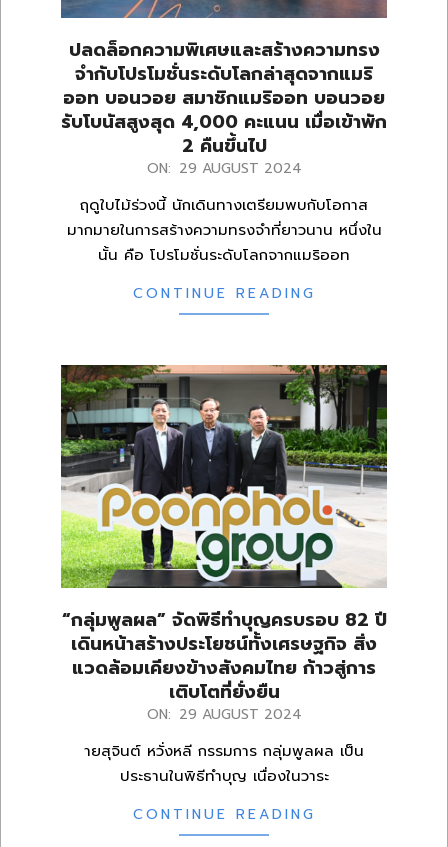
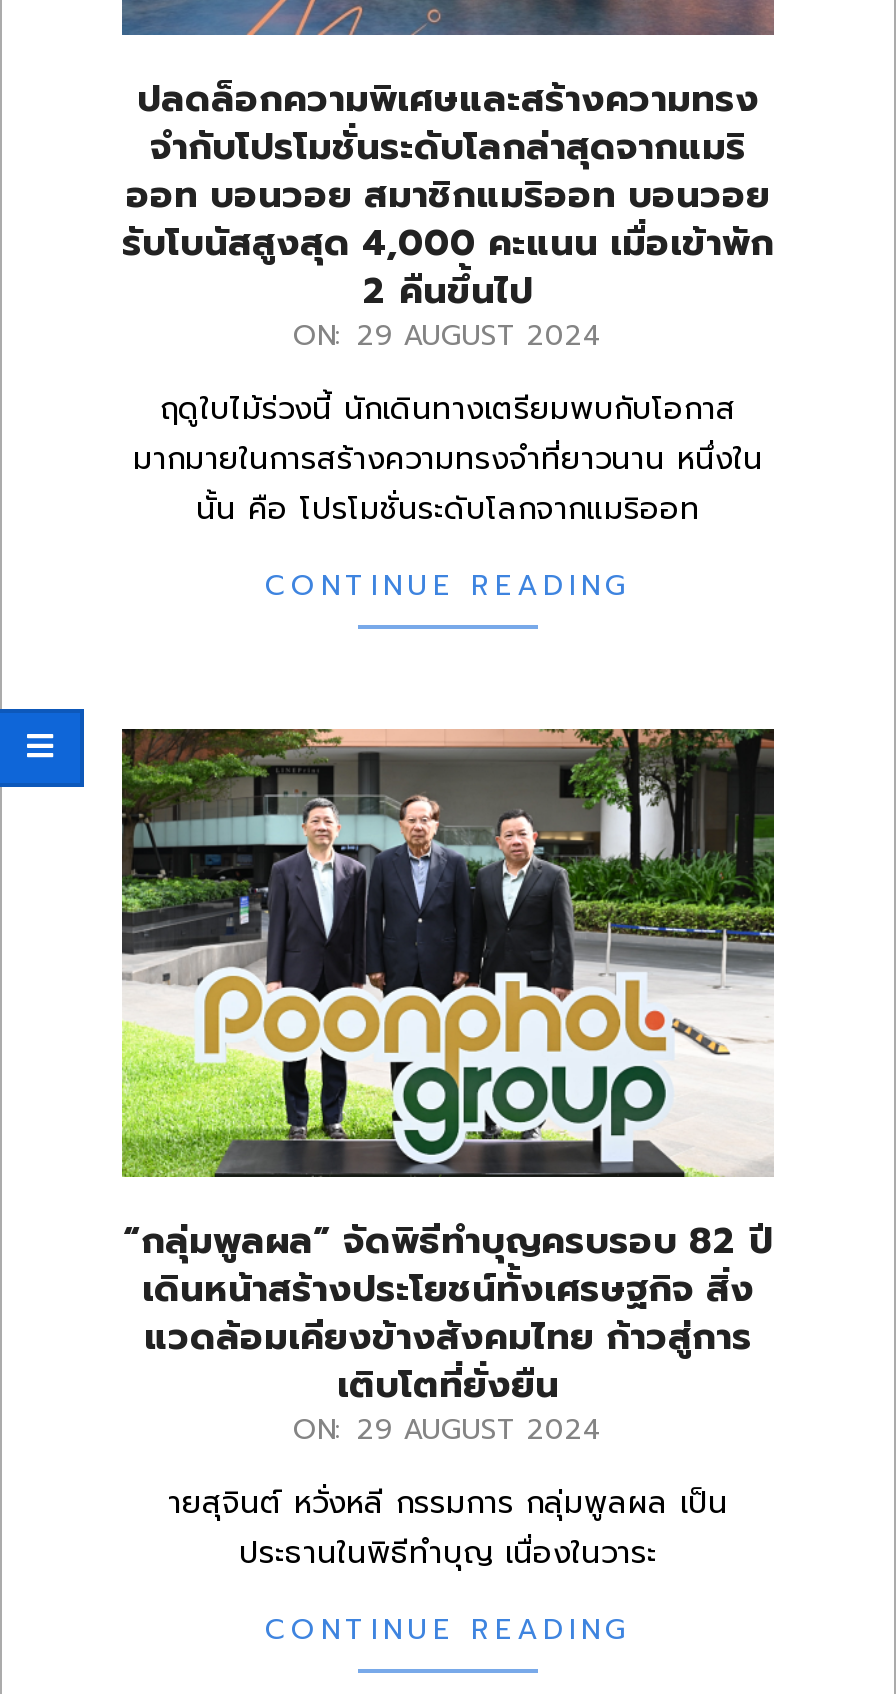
none -> [6,706,86,790] [image]

